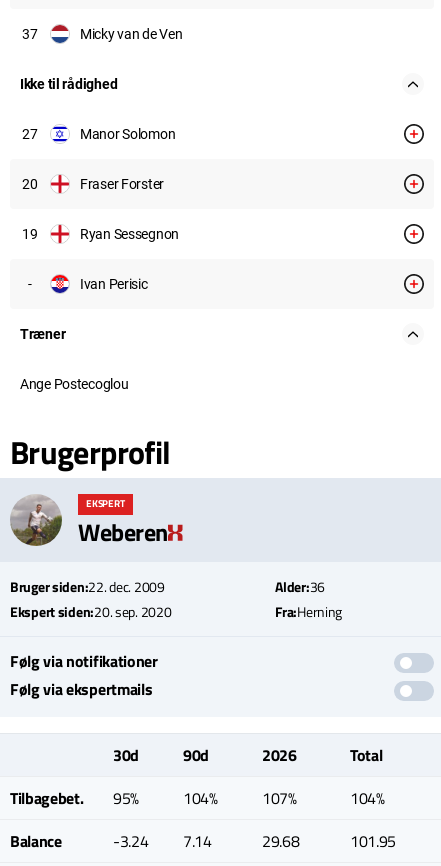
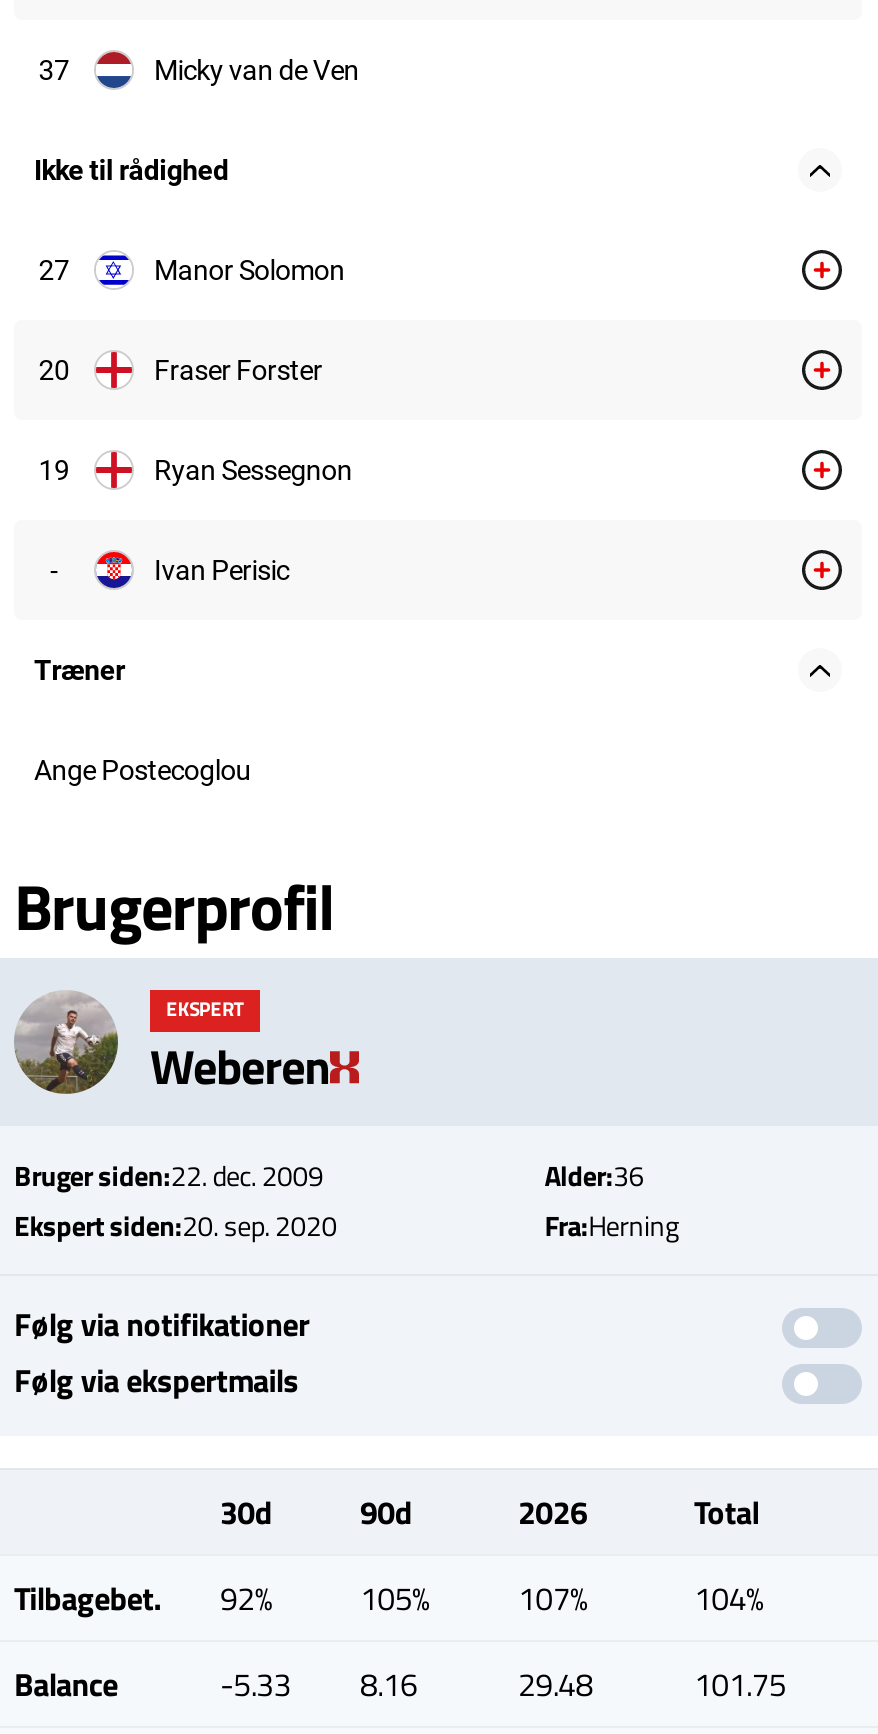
[113,786,139,810] 95% -> [220,1574,272,1622] 92%
[183,786,218,810] 104% -> [360,1574,429,1622] 105%
[113,829,148,853] -3.24 -> [220,1660,291,1708] -5.33
[183,829,212,853] 7.14 -> [360,1660,417,1708] 8.16
[262,829,299,853] 29.68 -> [518,1660,593,1708] 29.48
[350,829,396,853] 101.95 -> [694,1660,786,1708] 101.75

